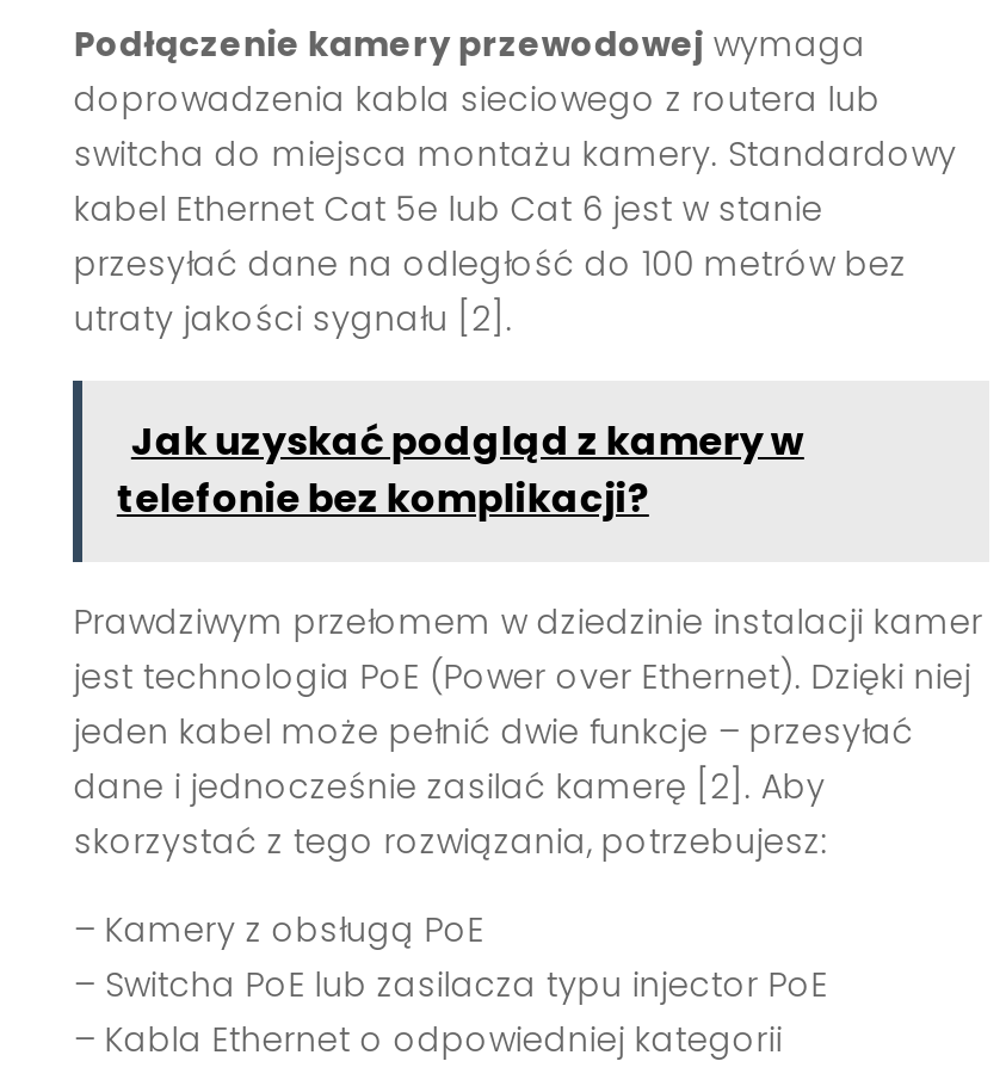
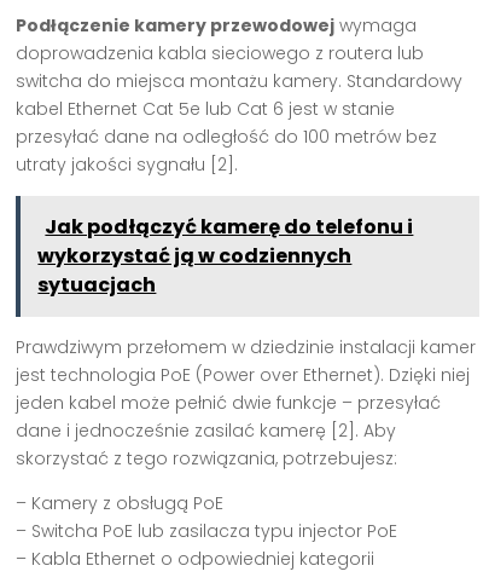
[117,414,804,527] Jak uzyskać podgląd z kamery w | telefonie bez komplikacji? -> [38,213,413,299] Jak podłączyć kamerę do telefonu i | wykorzystać ją w codziennych | sytuacjach

